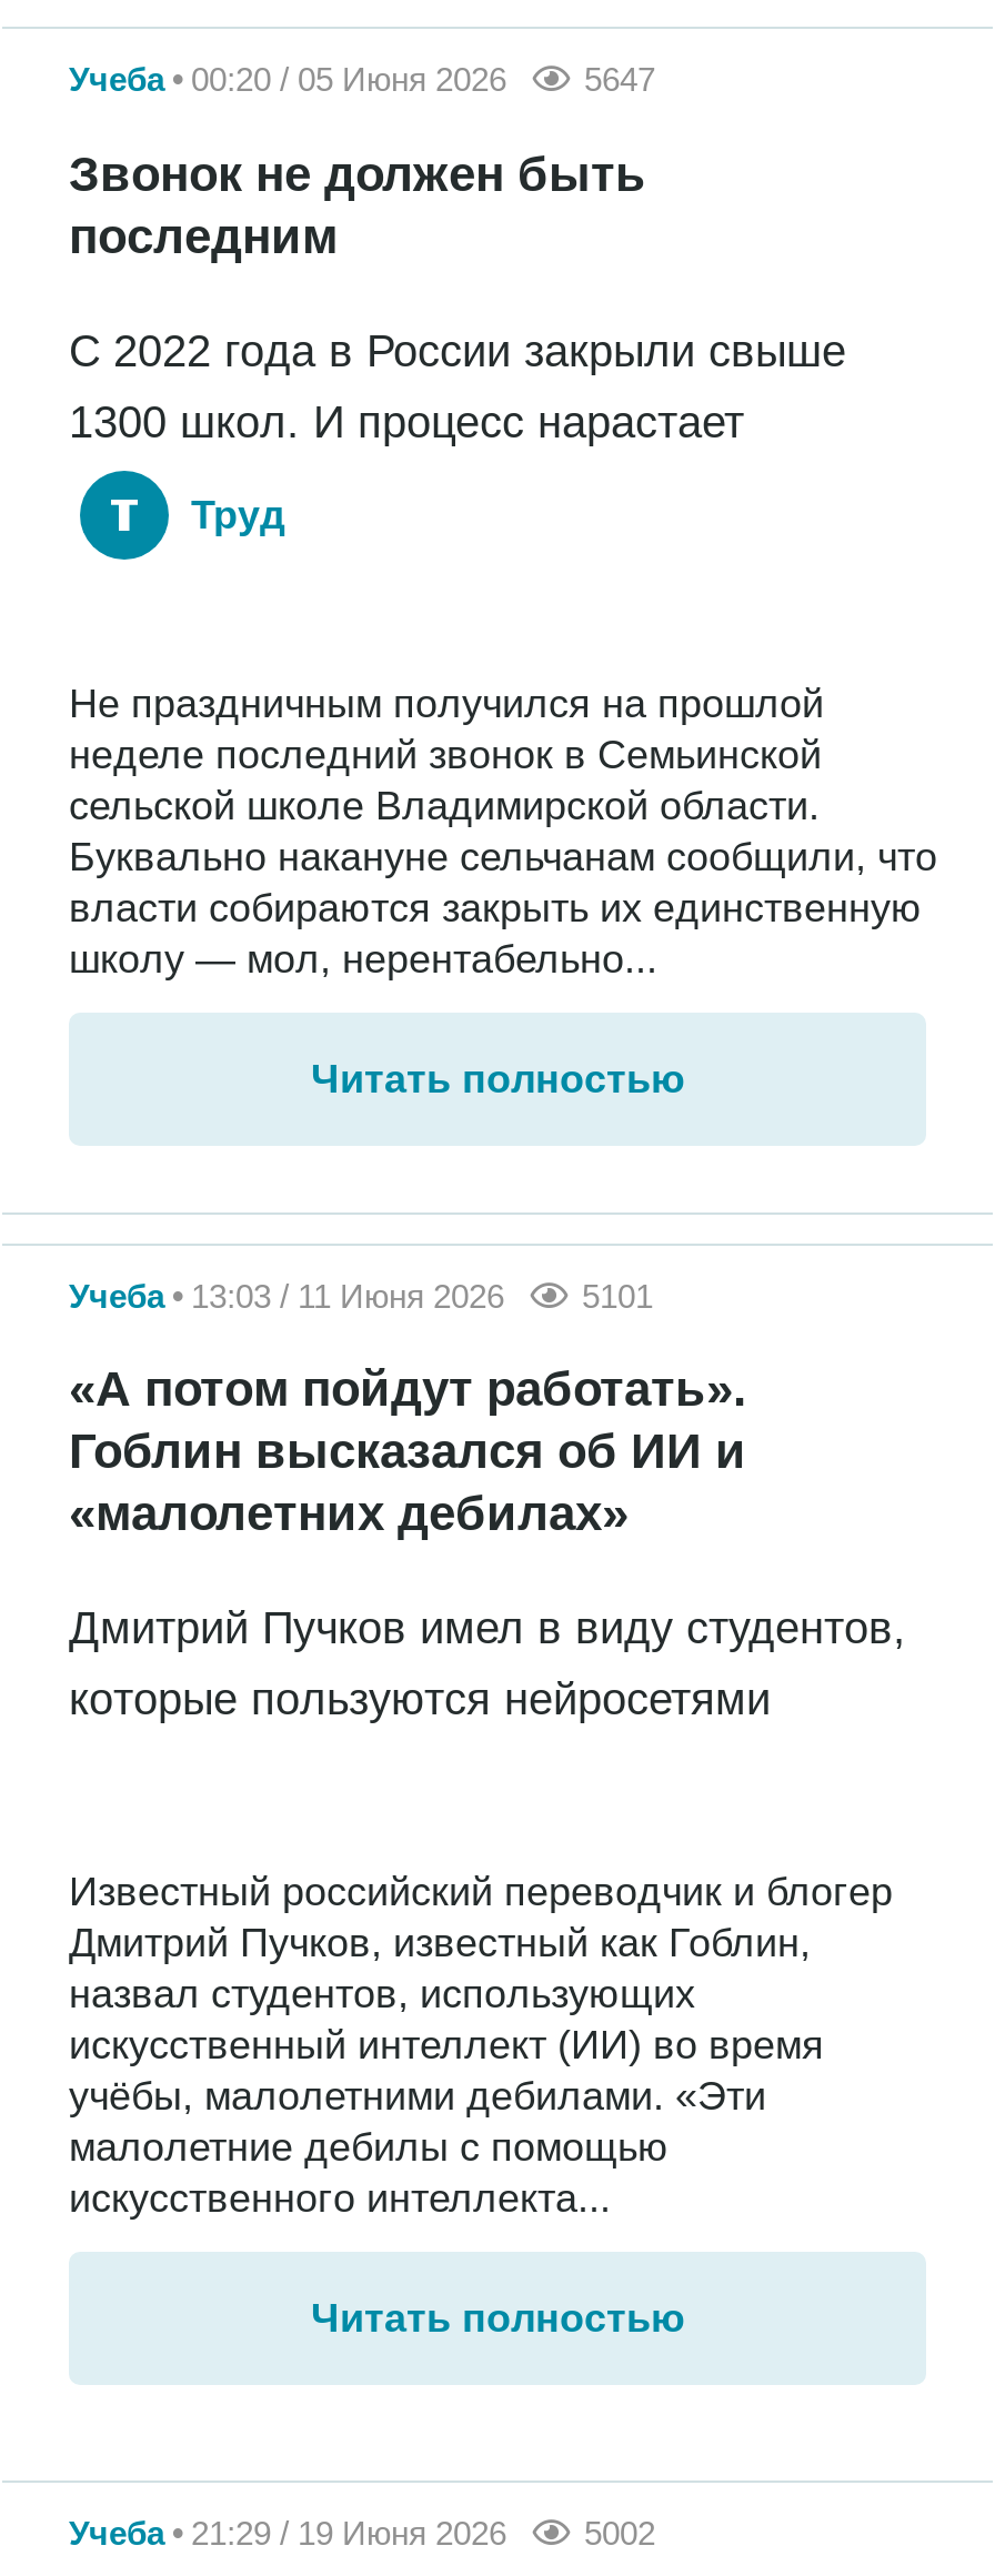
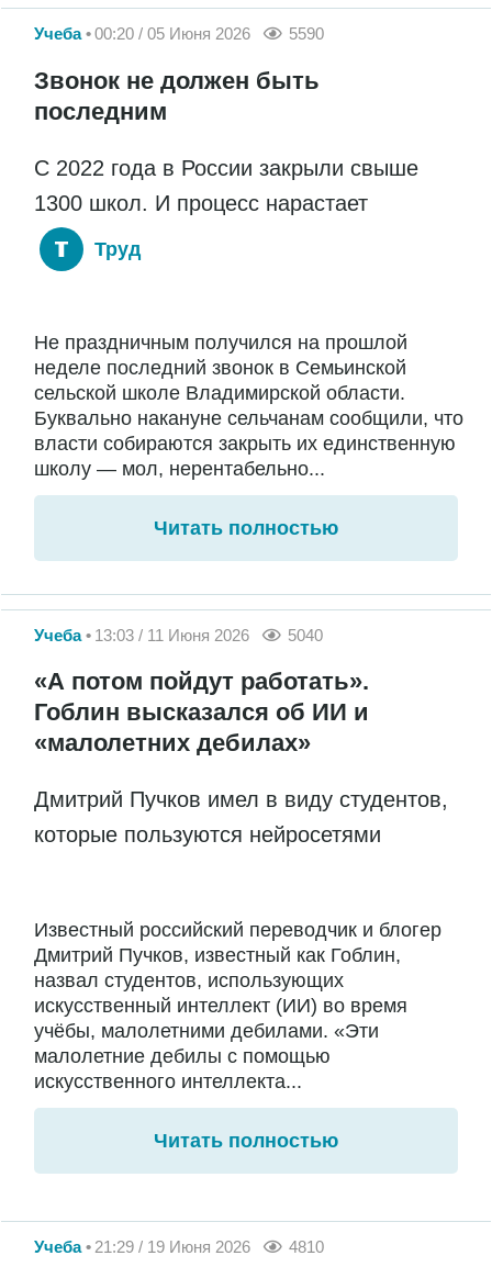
[584,61,655,99] 5647 -> [289,25,324,43] 5590
[582,1276,653,1314] 5101 -> [288,625,323,644] 5040
[584,2513,655,2551] 5002 -> [289,1237,324,1256] 4810

